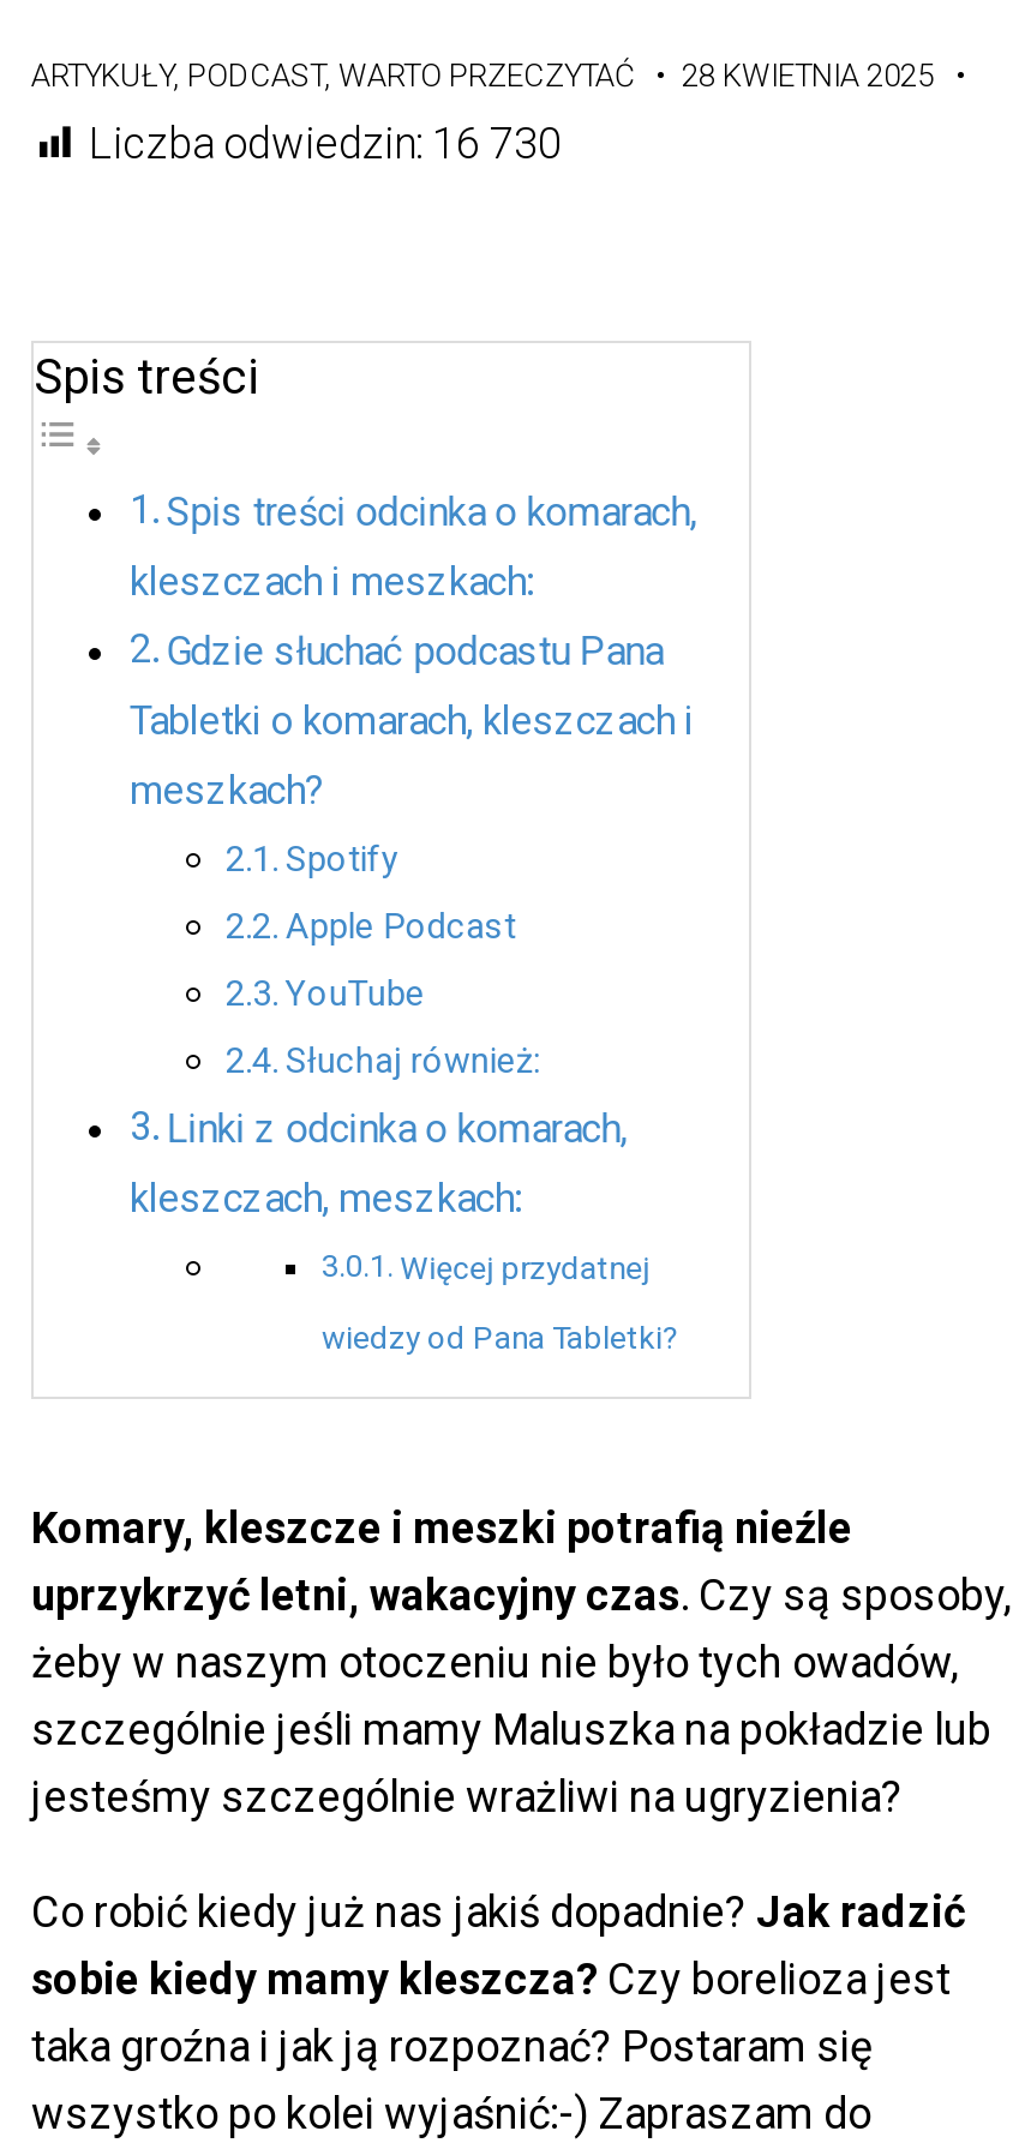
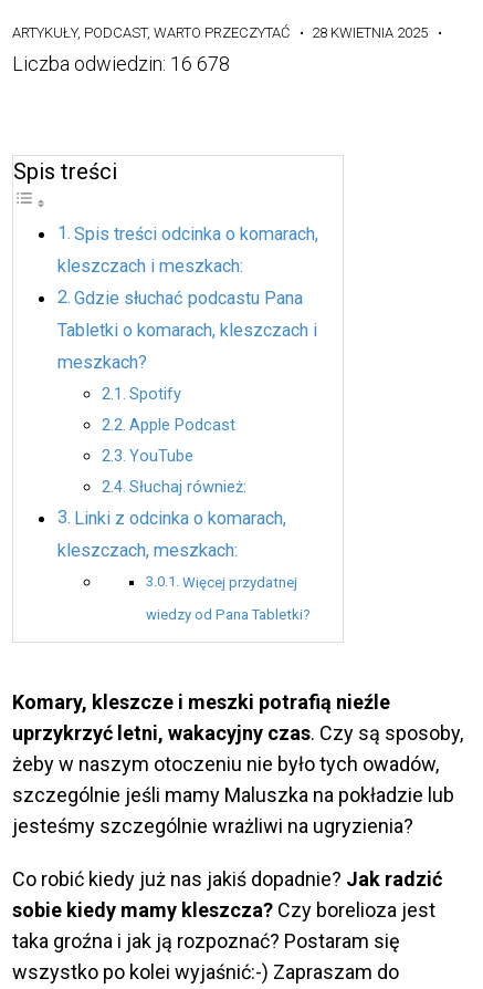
[89,117,562,168] Liczba odwiedzin: 16 730 -> [12,52,230,76] Liczba odwiedzin: 16 678

